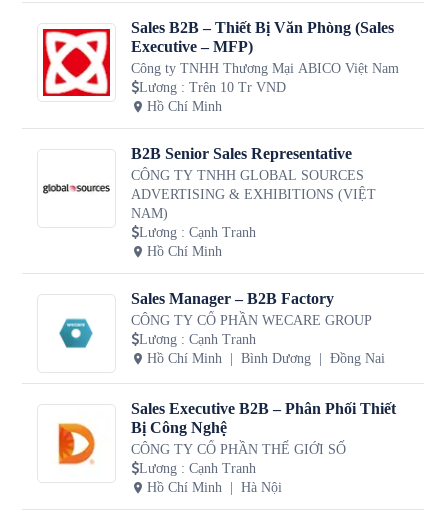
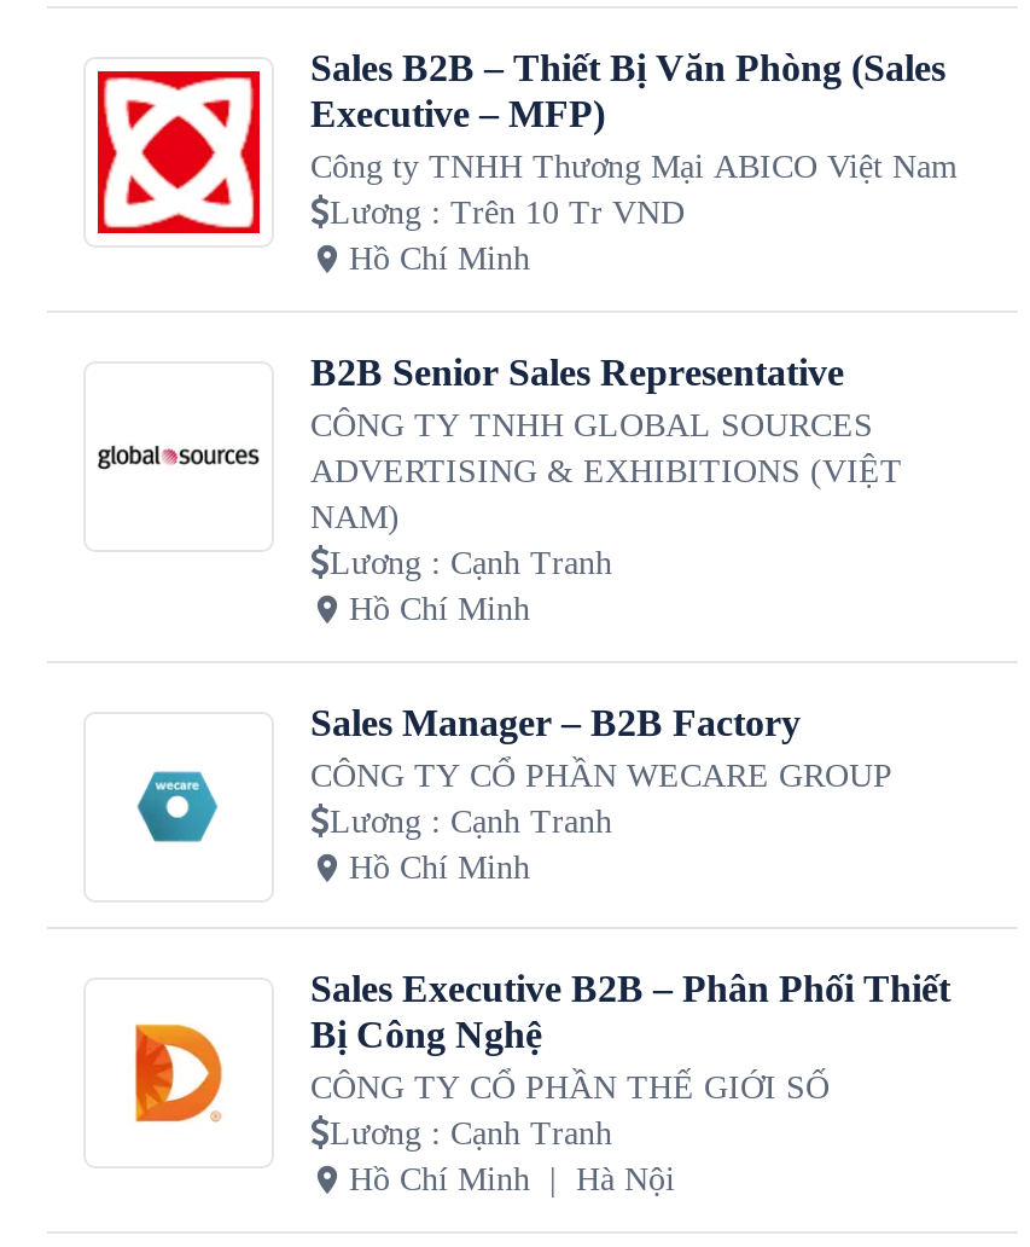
[241,351,385,366] Bình Dương | Đồng Nai -> none

